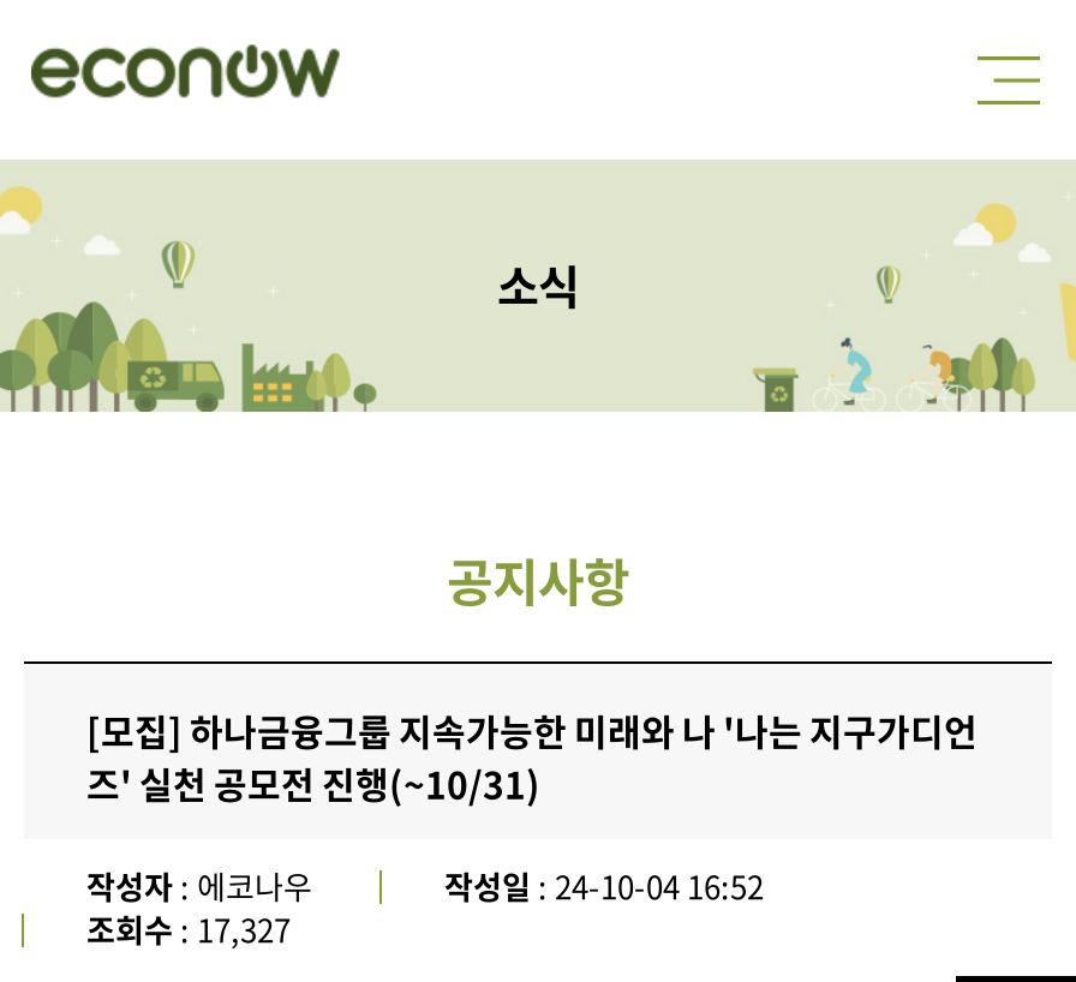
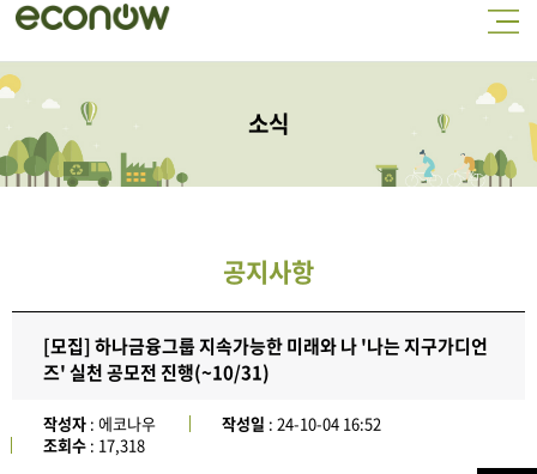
[86,906,291,952] 조회수: 17,327 -> [43,433,145,456] 조회수: 17,318

